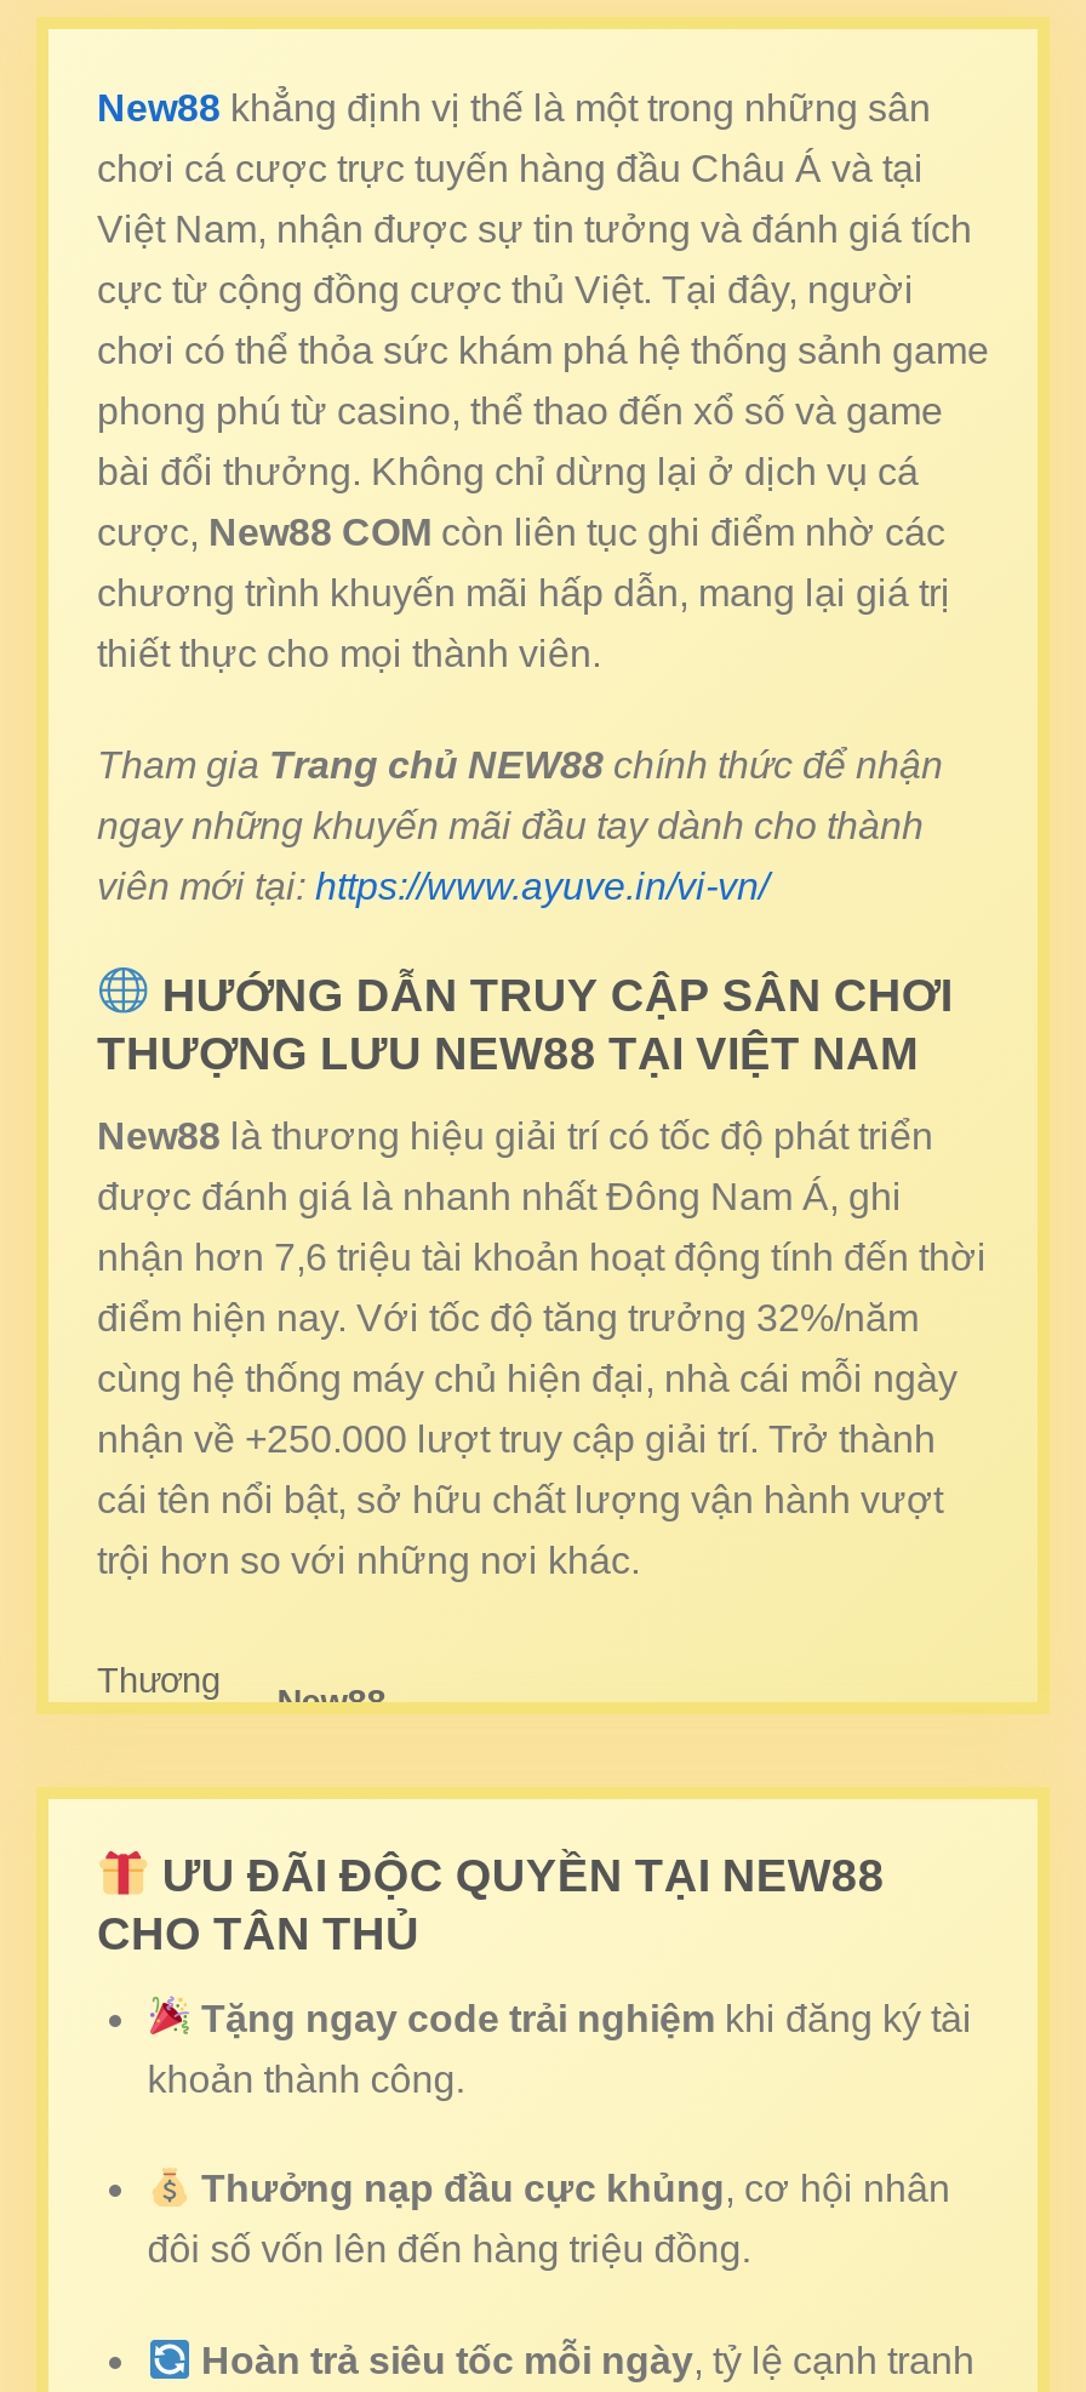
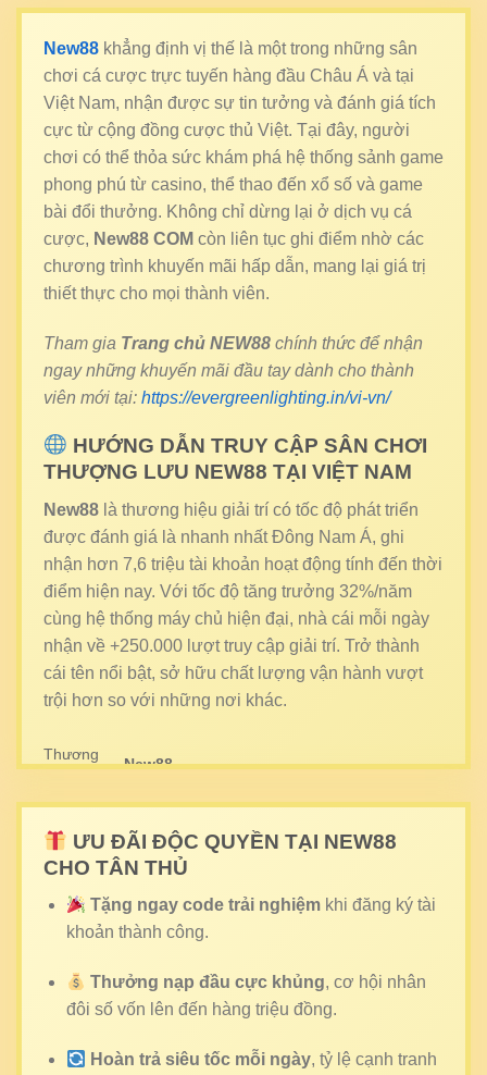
[97,865,768,906] viên mới tại: https://www.ayuve.in/vi-vn/ -> [43,388,390,406] viên mới tại: https://evergreenlighting.in/vi-vn/

